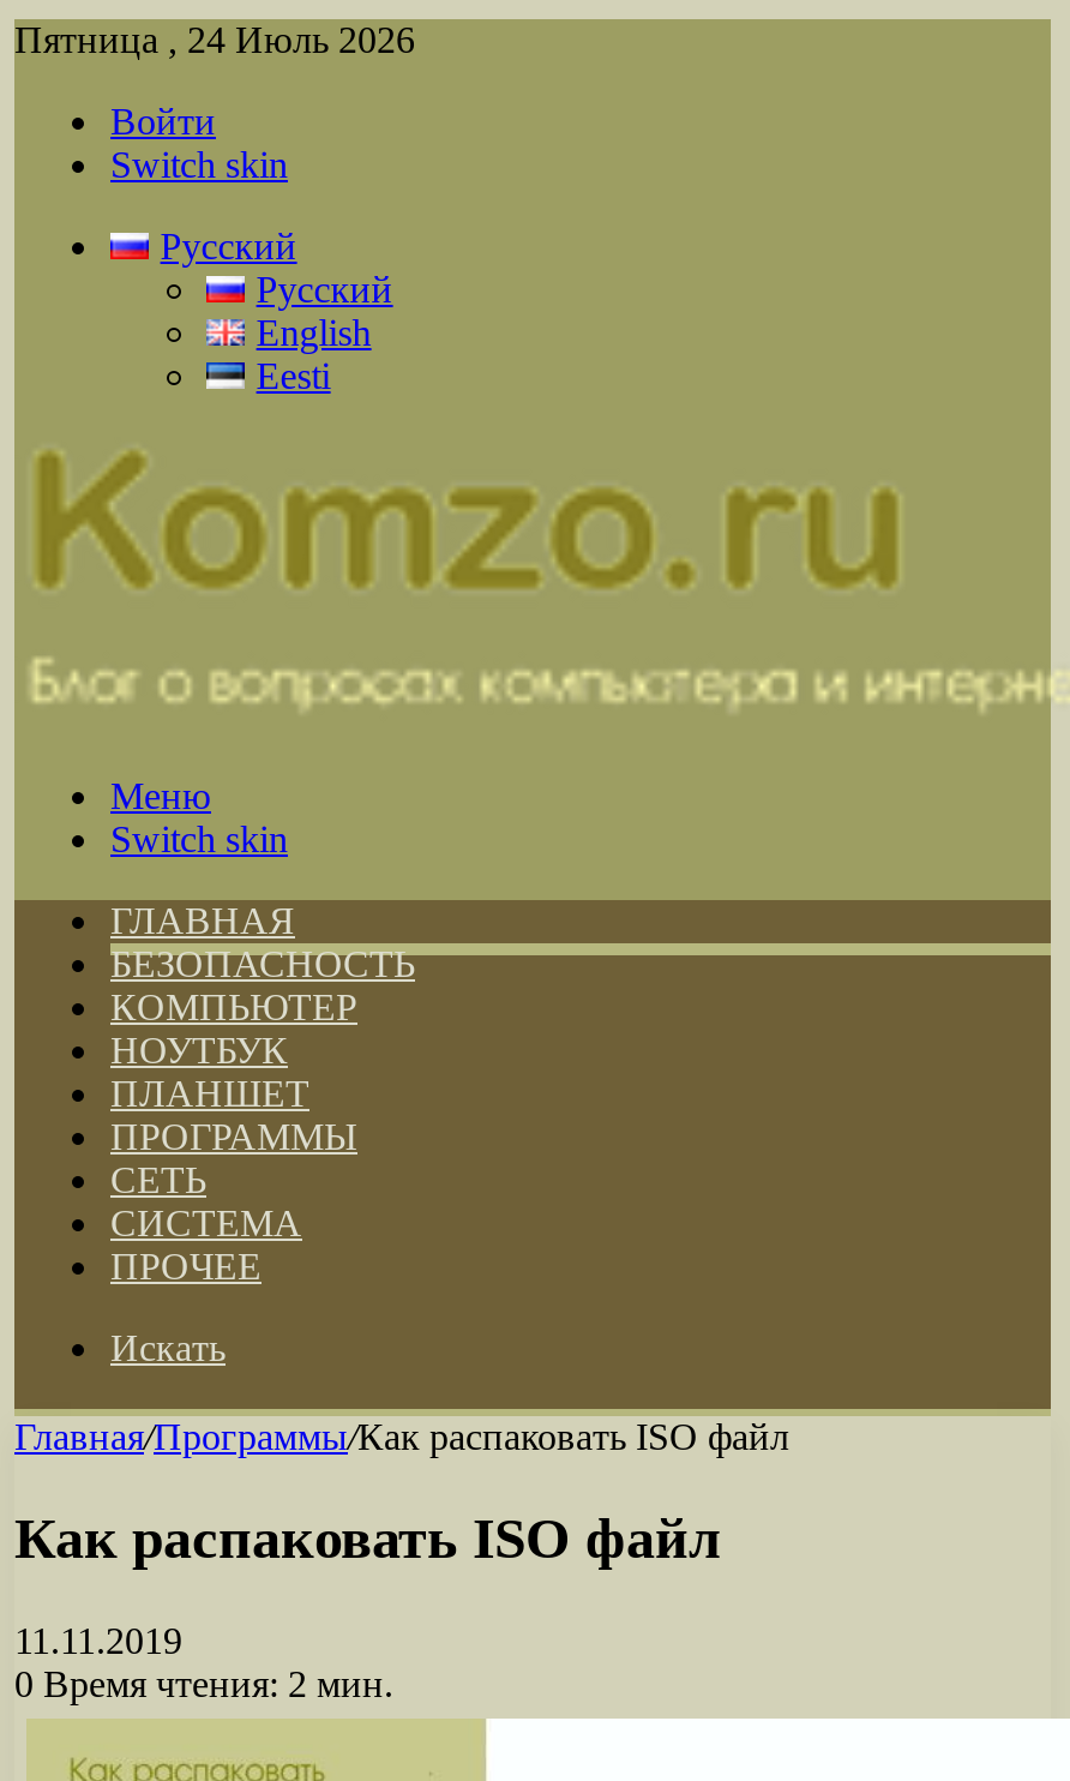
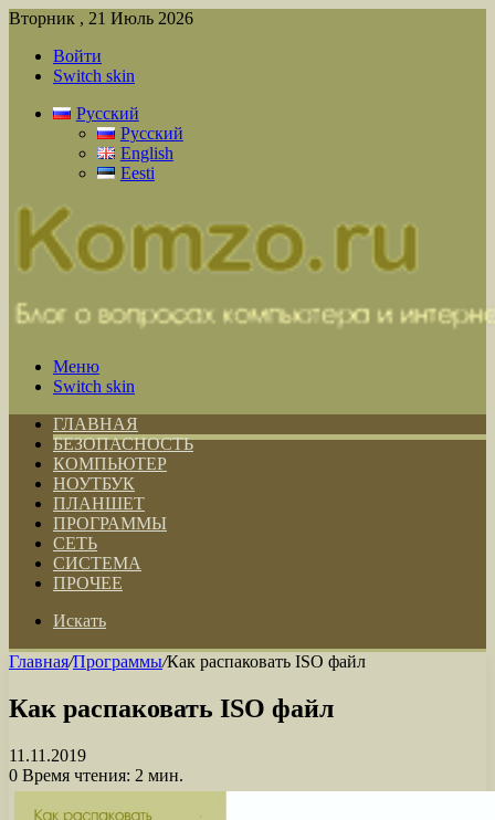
[14,19,415,60] Пятница , 24 Июль 2026 -> [9,9,193,28] Вторник , 21 Июль 2026

